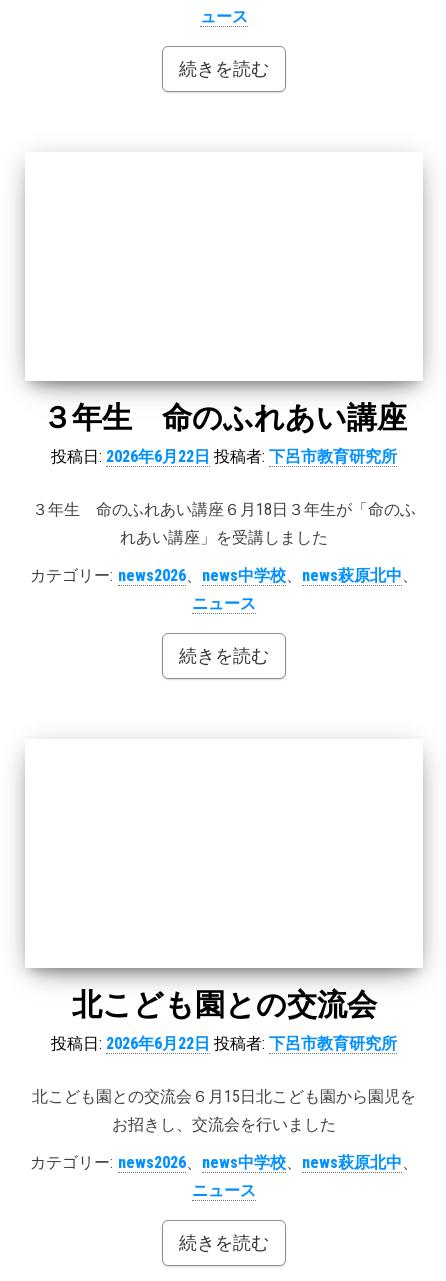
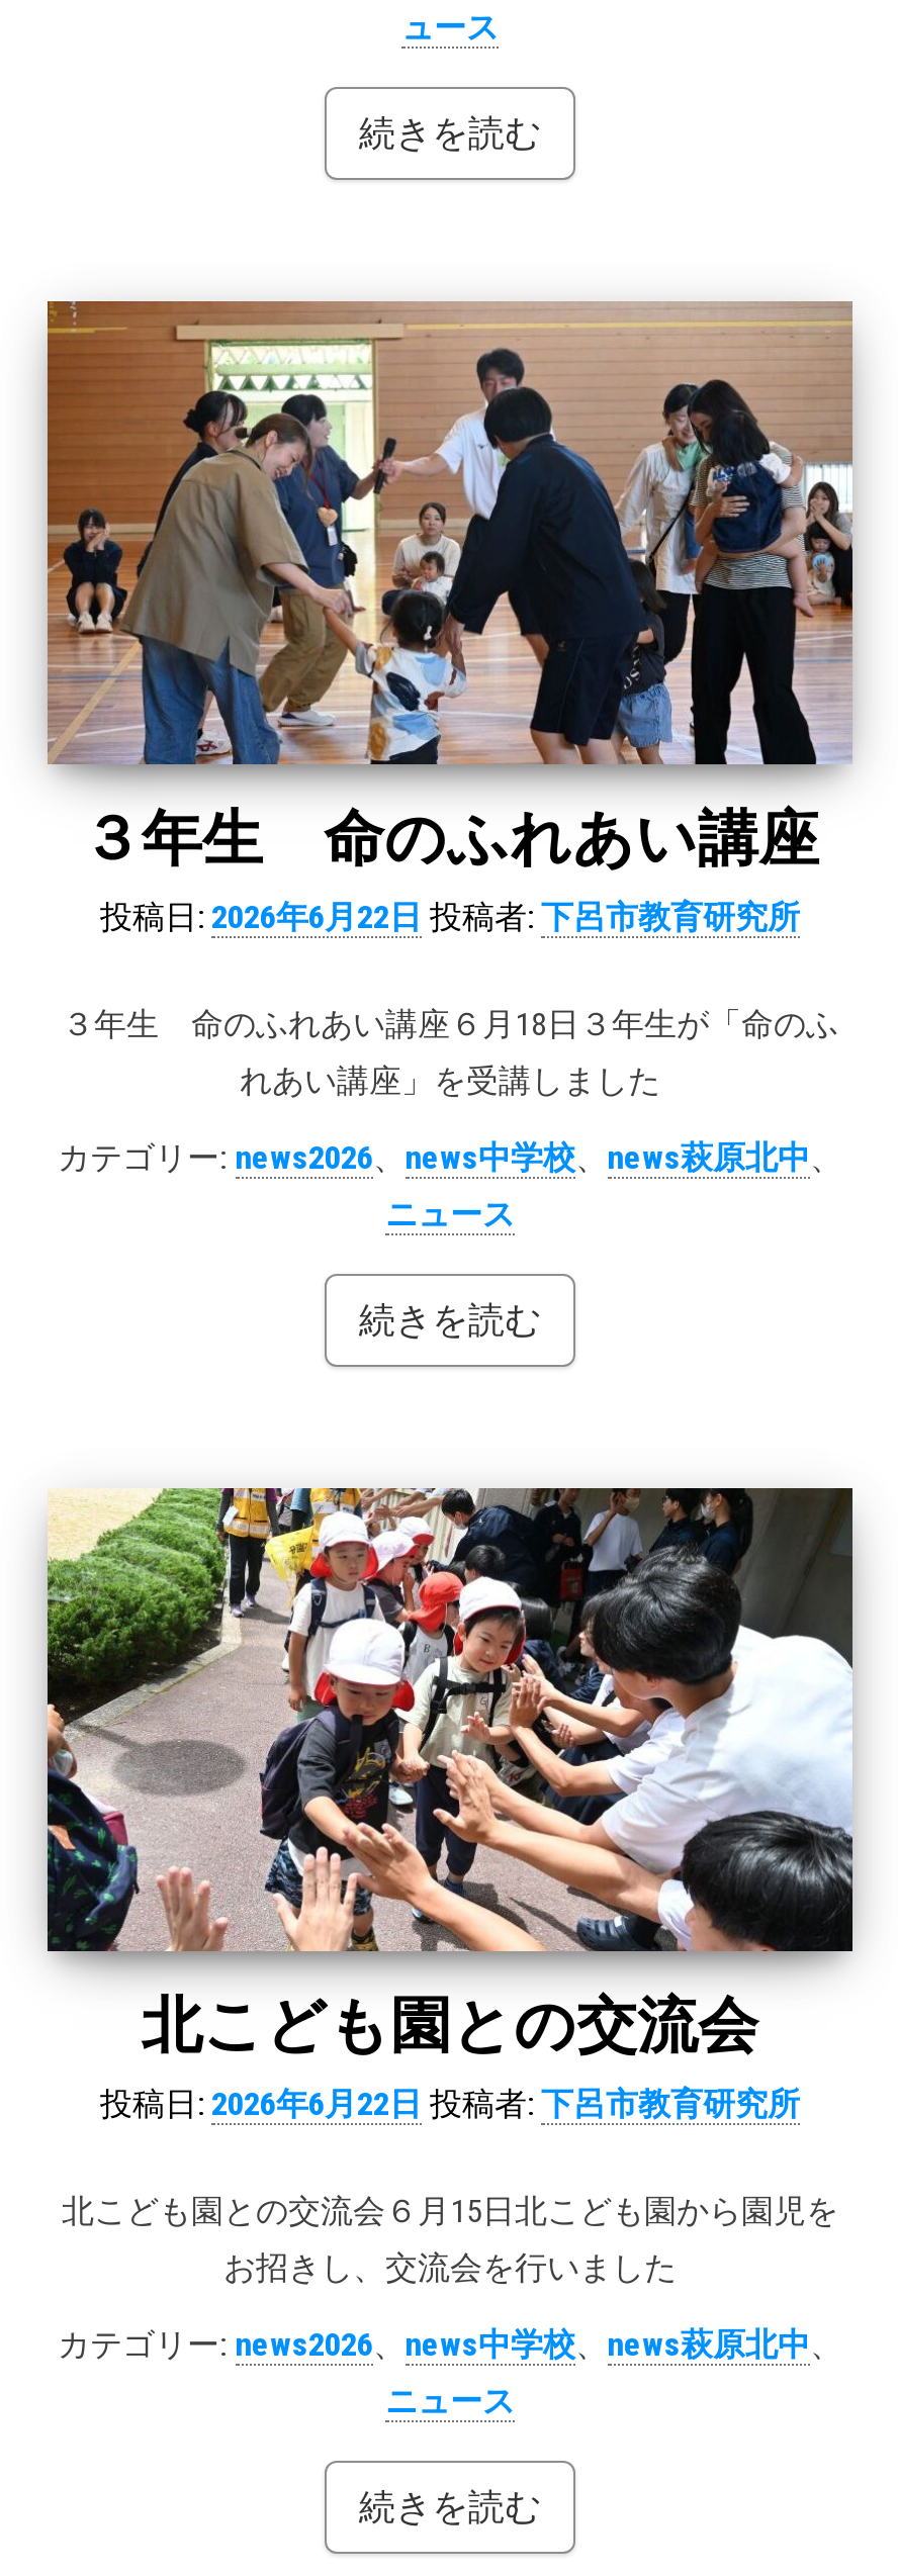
none -> [46,299,855,766] [image]
none -> [46,1486,855,1953] [image]

